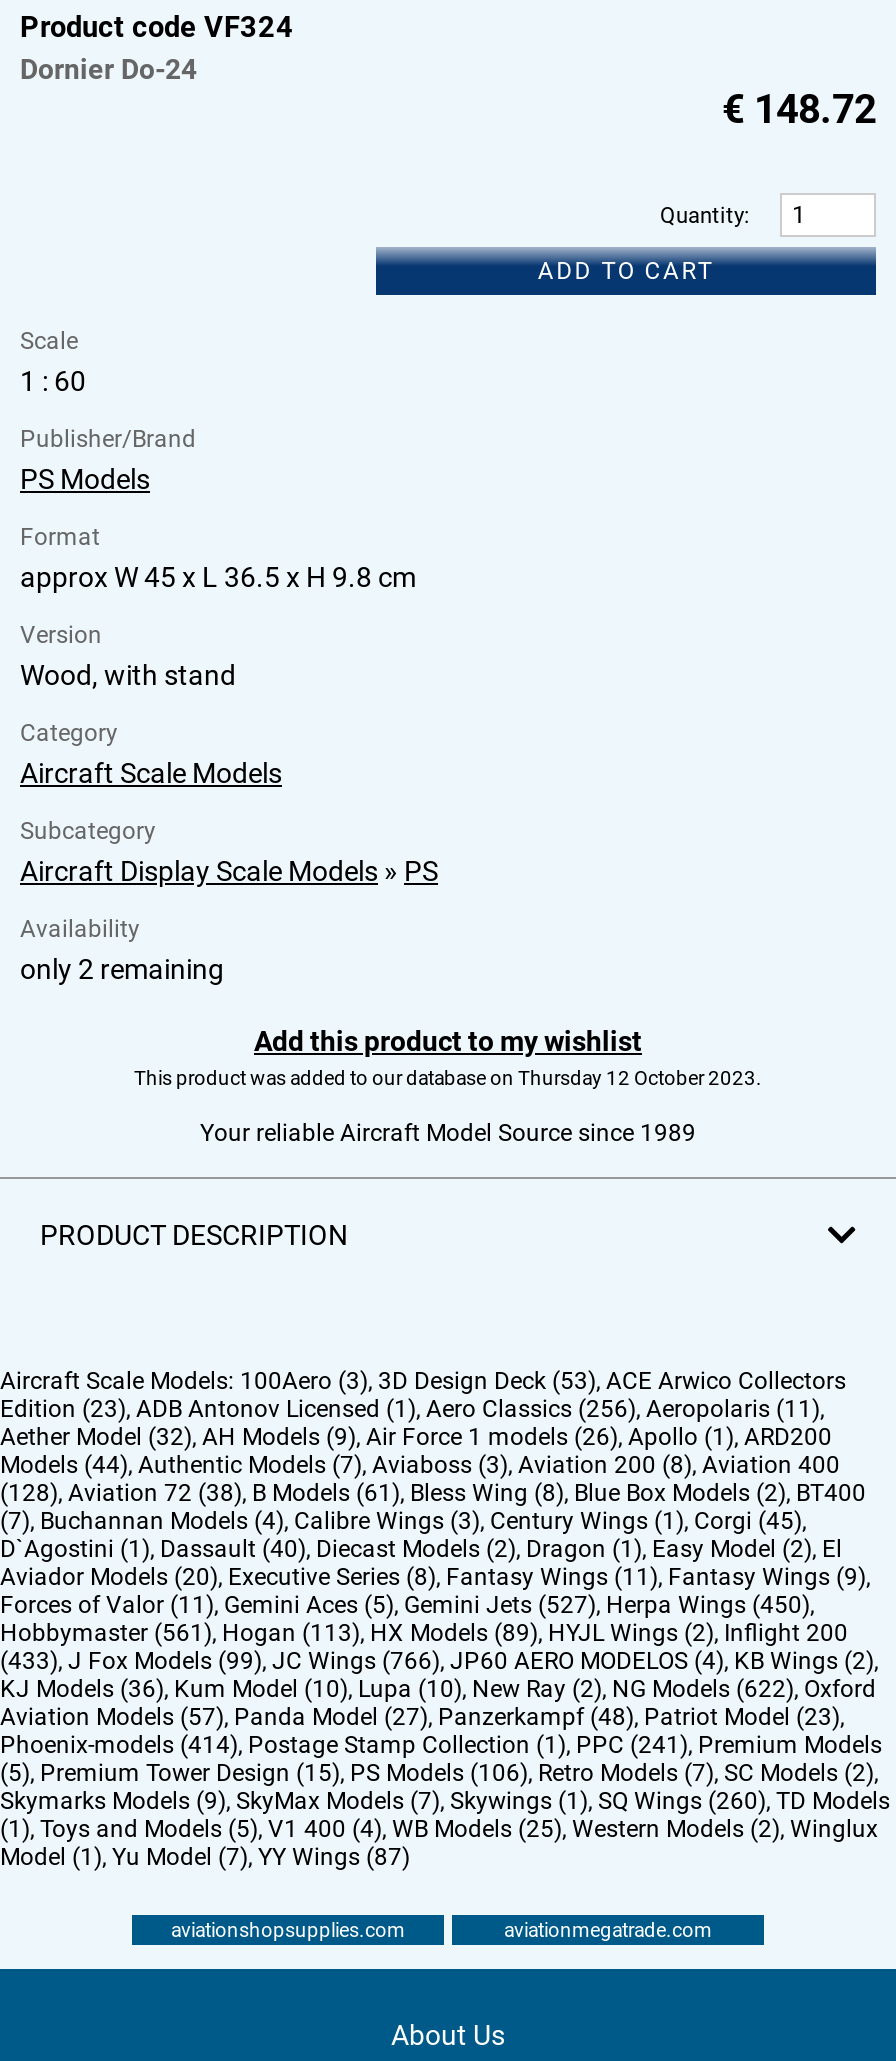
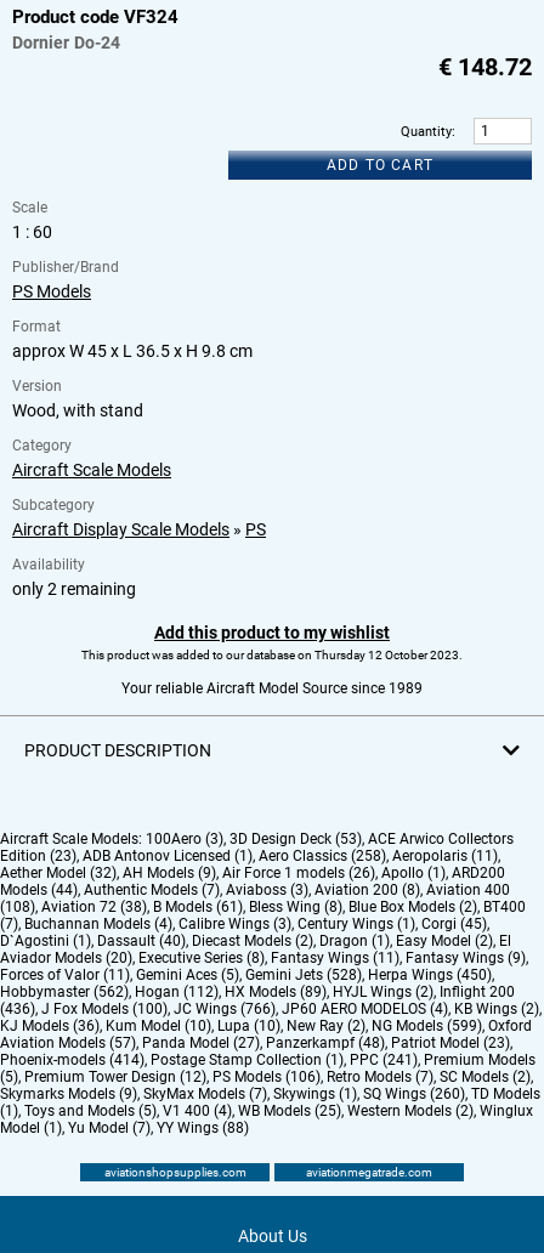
[0,1395,820,1423] Edition (23), ADB Antonov Licensed (1), Aero Classics (256), Aeropolaris (11) -> [0,848,498,865] Edition (23), ADB Antonov Licensed (1), Aero Classics (258), Aeropolaris (11)
[0,1479,866,1507] (128), Aviation 72 (38), B Models (61), Bless Wing (8), Blue Box Models (2), BT400 -> [0,899,526,916] (108), Aviation 72 (38), B Models (61), Bless Wing (8), Blue Box Models (2), BT400
[0,1591,810,1619] Forces of Valor (11), Gemini Aces (5), Gemini Jets (527), Herpa Wings (450) -> [0,967,492,984] Forces of Valor (11), Gemini Aces (5), Gemini Jets (528), Herpa Wings (450)
[0,1619,848,1647] Hobbymaster (561), Hogan (113), HX Models (89),HYJL Wings (2), Inflight 200 -> [0,984,515,1001] Hobbymaster (562), Hogan (112), HX Models (89),HYJL Wings (2), Inflight 200
[0,1647,874,1675] (433), J Fox Models (99), JC Wings (766), JP60 AERO MODELOS (4), KB Wings (2) -> [0,1001,539,1018] (436), J Fox Models (100), JC Wings (766), JP60 AERO MODELOS (4), KB Wings (2)
[0,1675,876,1703] KJ Models (36), Kum Model (10),Lupa (10), New Ray (2), NG Models (622), Oxford -> [0,1018,532,1035] KJ Models (36), Kum Model (10),Lupa (10), New Ray (2), NG Models (599), Oxford
[0,1759,874,1787] (5), Premium Tower Design (15), PS Models (106), Retro Models (7), SC Models (2) -> [0,1069,531,1086] (5), Premium Tower Design (12), PS Models (106), Retro Models (7), SC Models (2)
[0,1843,410,1871] Model (1), Yu Model (7), YY Wings (87) -> [0,1120,249,1137] Model (1), Yu Model (7), YY Wings (88)

